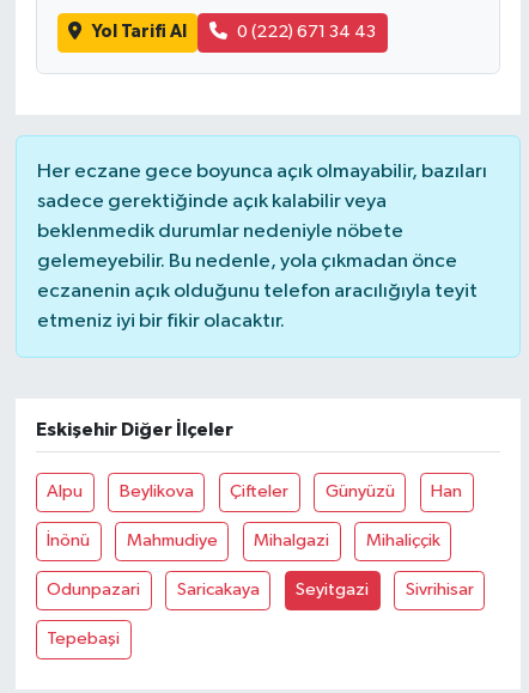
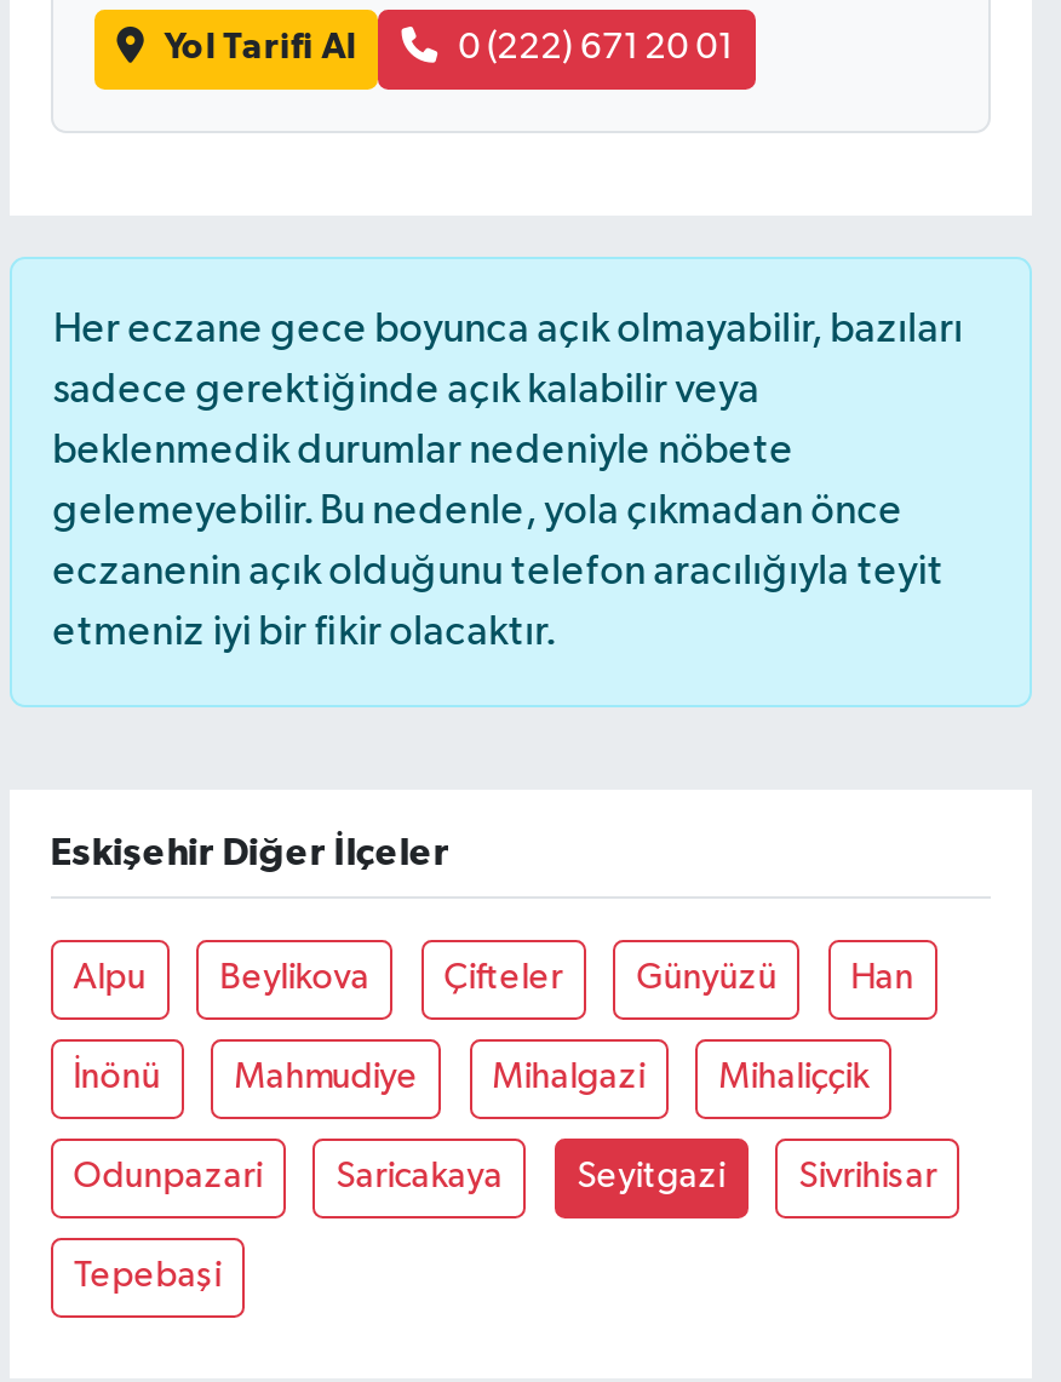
[237,23,376,41] 0 (222) 671 34 43 -> [458,30,732,66] 0 (222) 671 20 01

